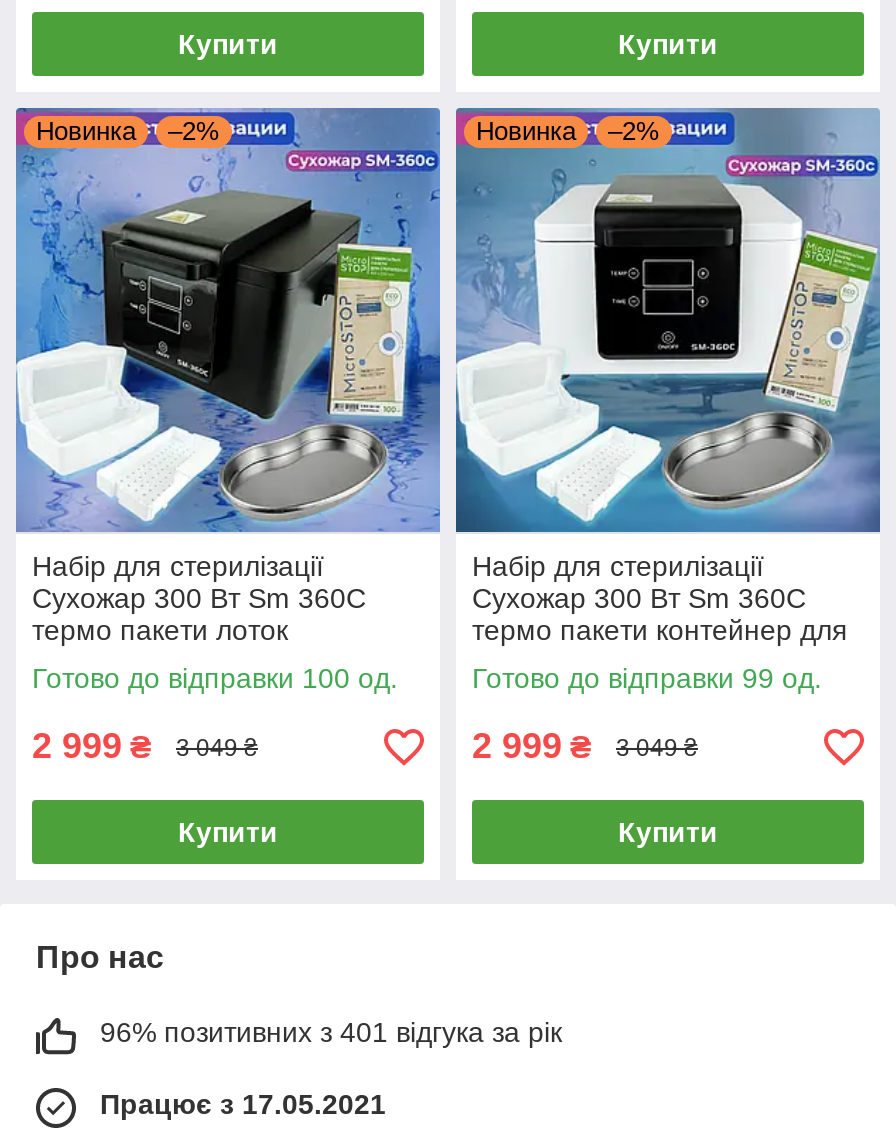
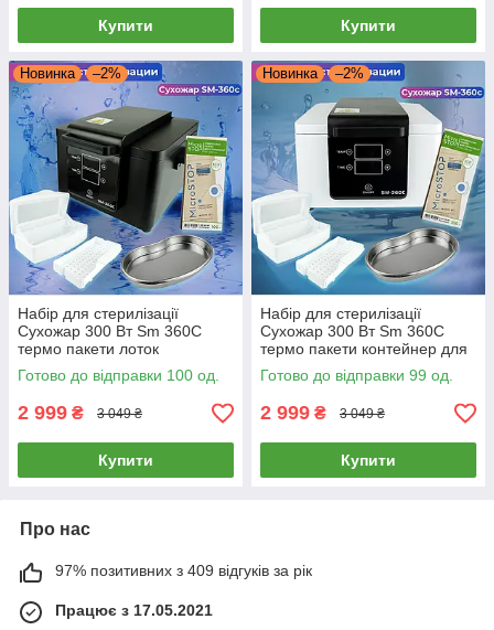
[100,1017,562,1049] 96% позитивних з 401 відгука за рік -> [55,562,312,580] 97% позитивних з 409 відгуків за рік

